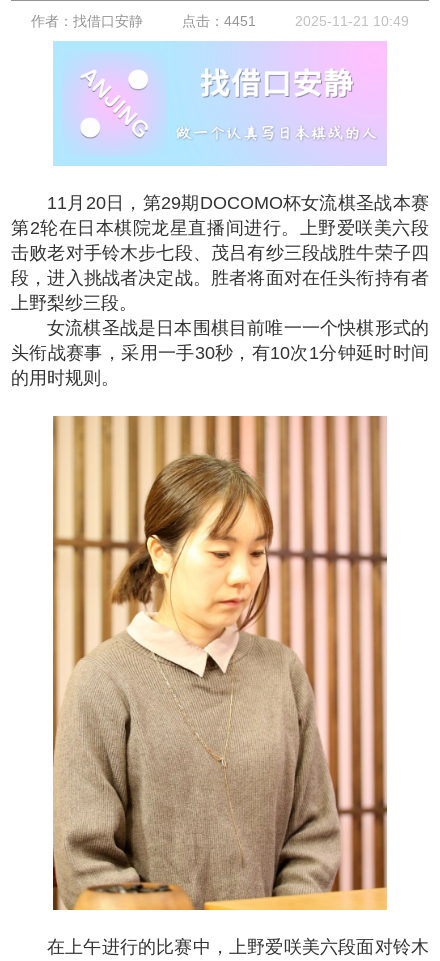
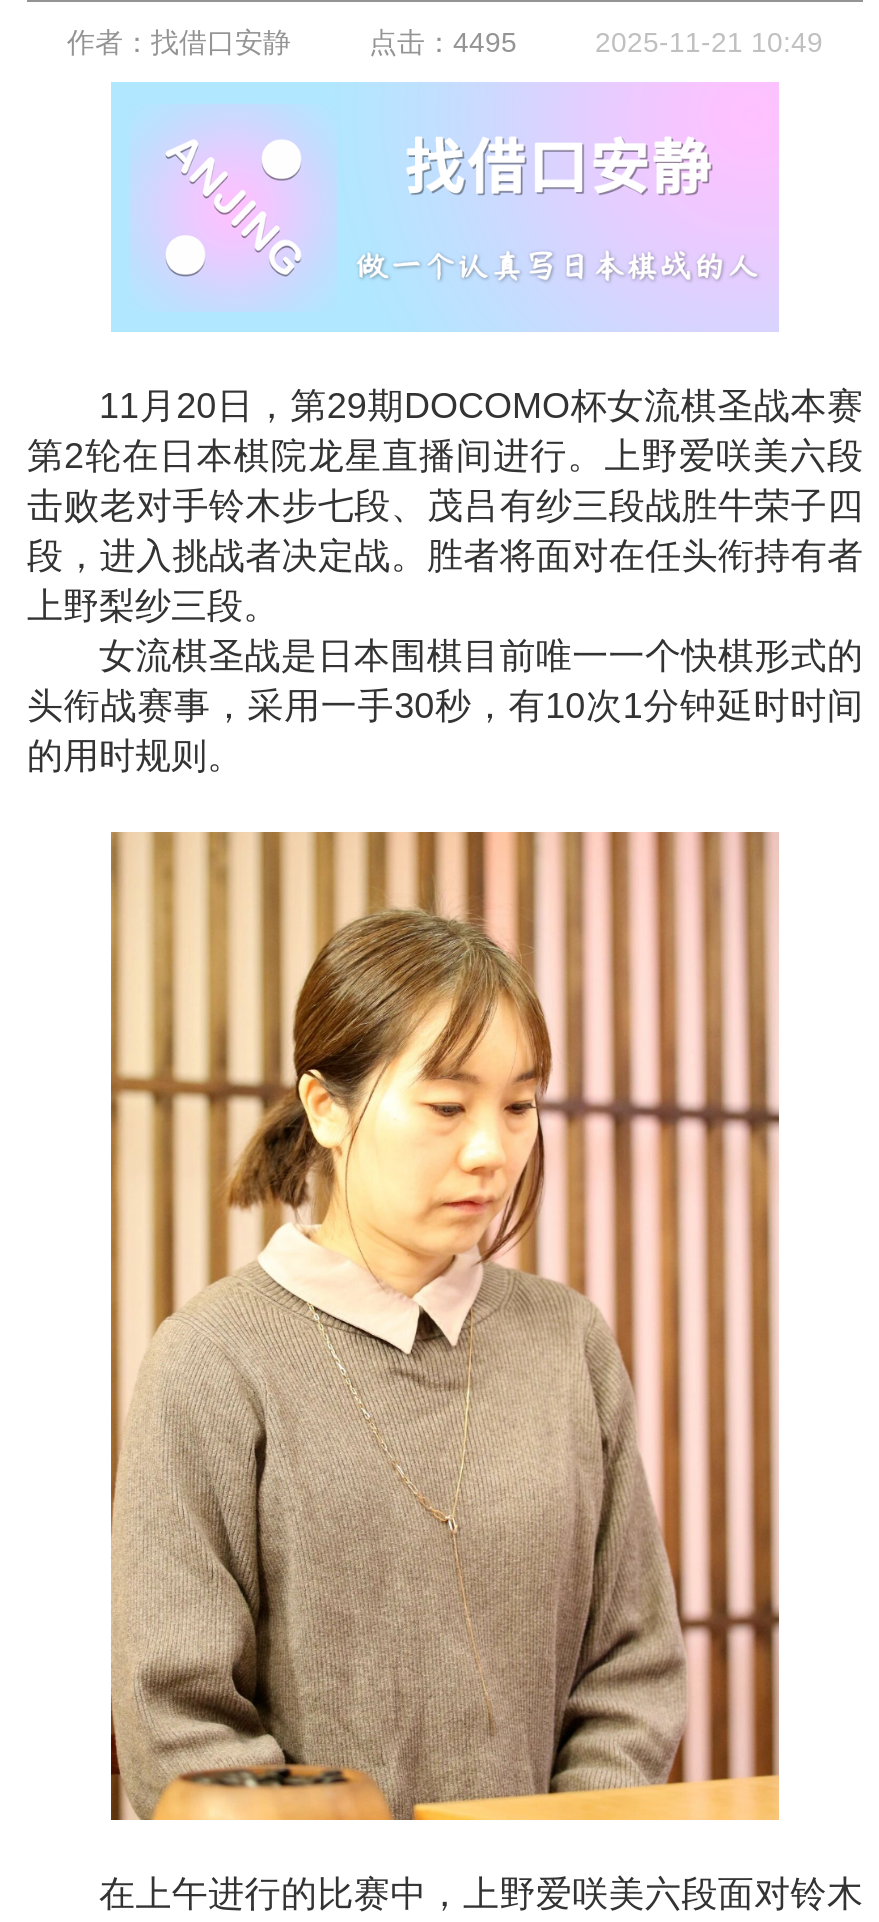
[182,13,256,29] 点击：4451 -> [369,26,517,58] 点击：4495

